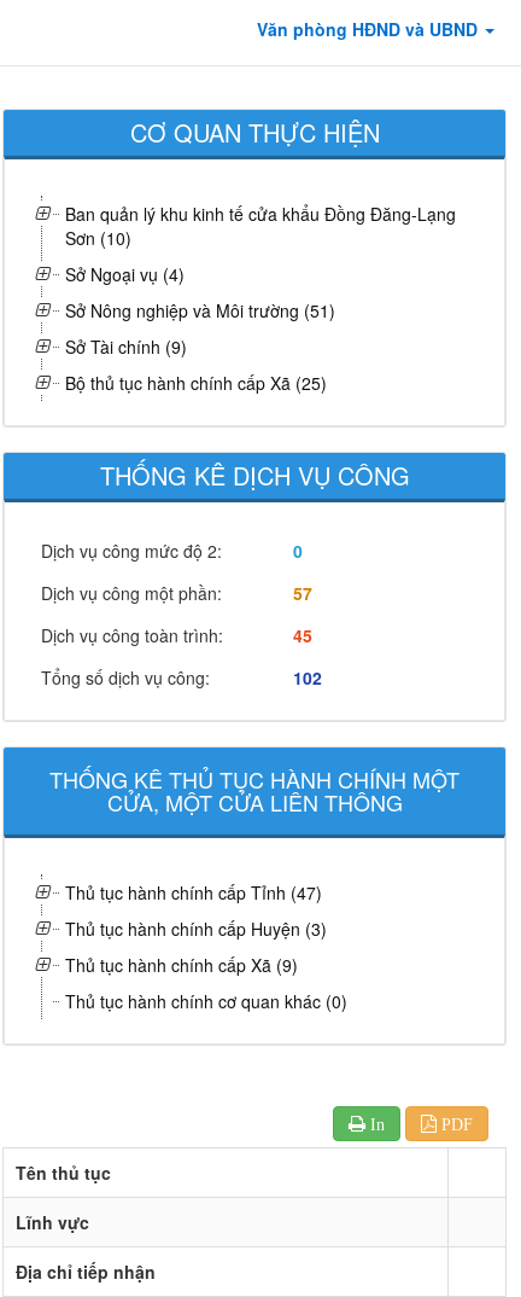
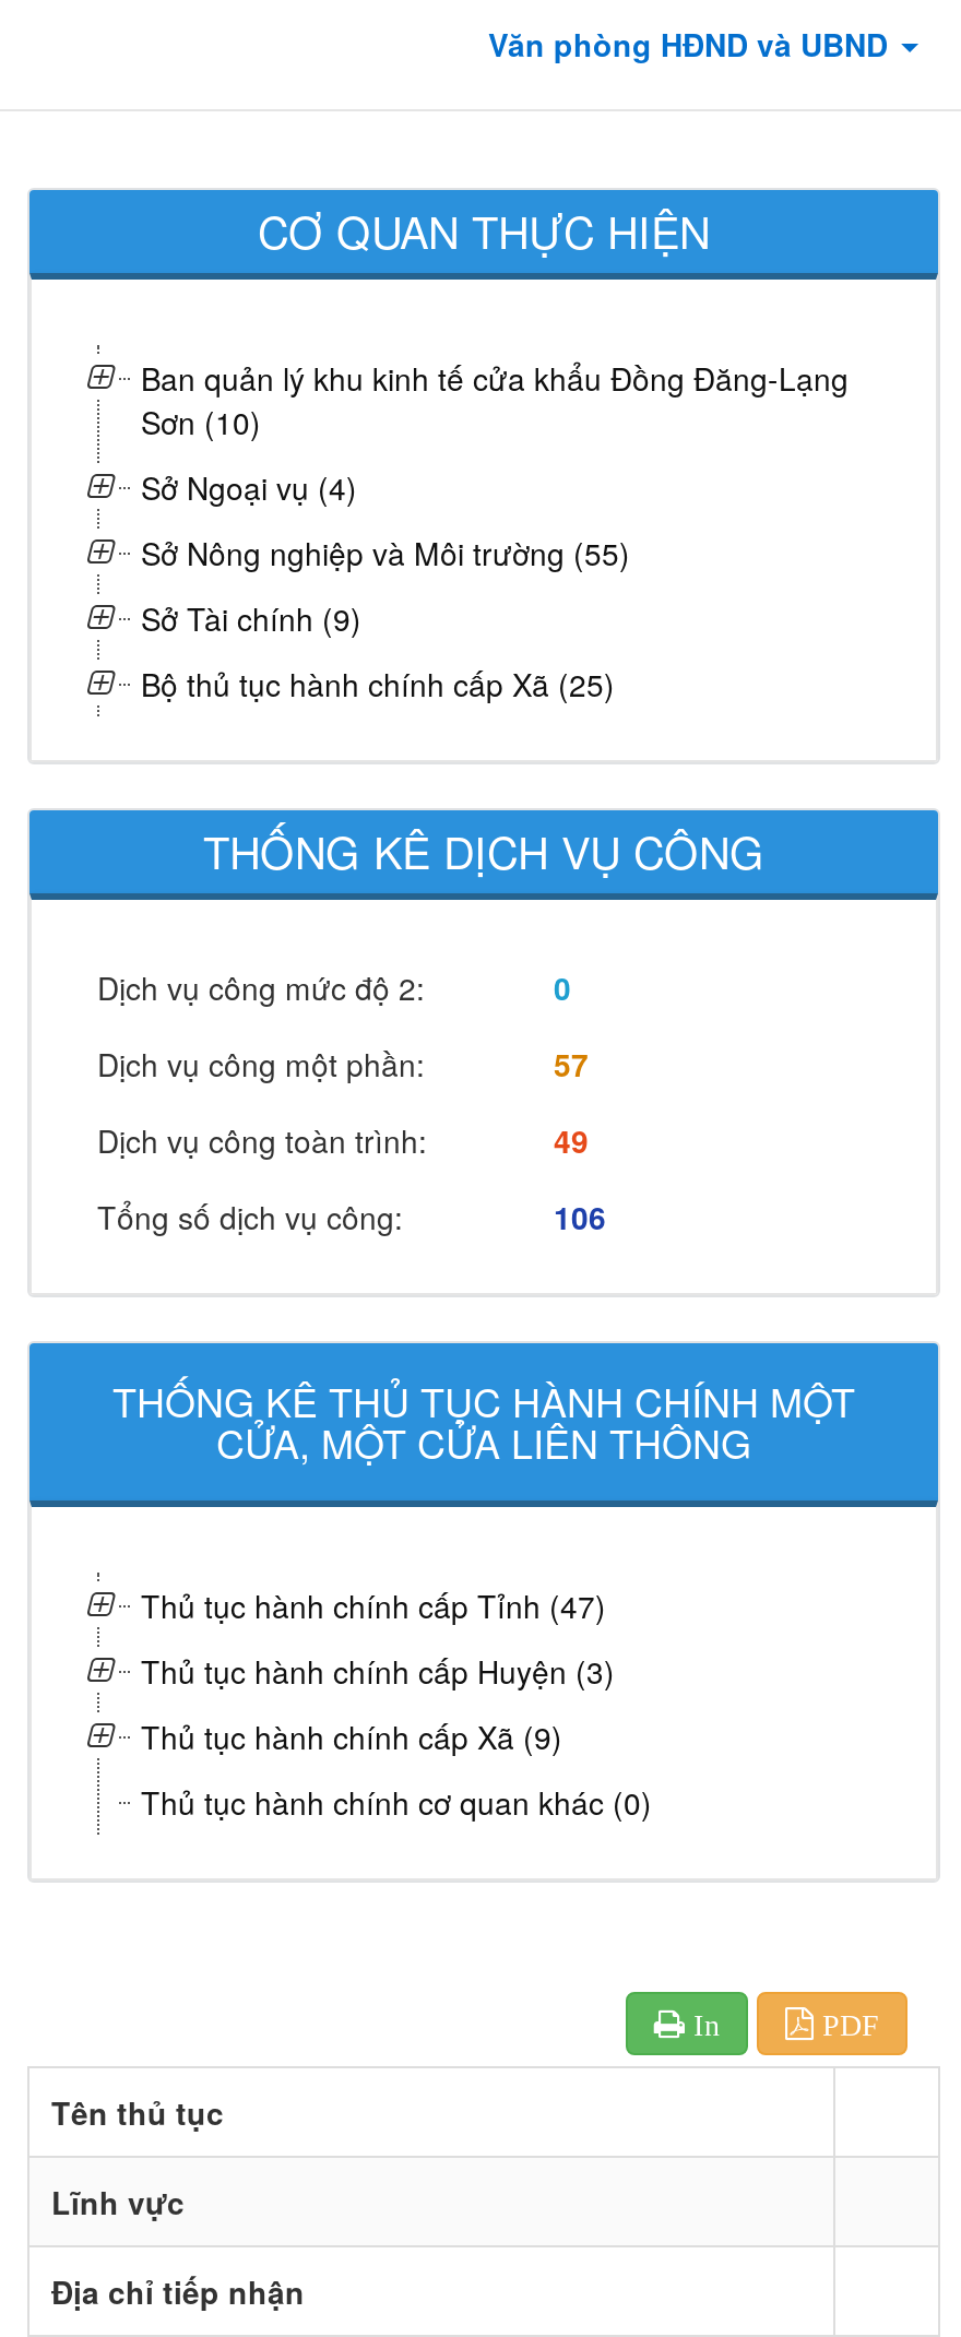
[65,298,335,322] Sở Nông nghiệp và Môi trường (51) -> [141,531,630,574] Sở Nông nghiệp và Môi trường (55)
[293,623,312,647] 45 -> [554,1118,589,1162] 49
[293,665,322,690] 102 -> [554,1195,606,1238] 106

